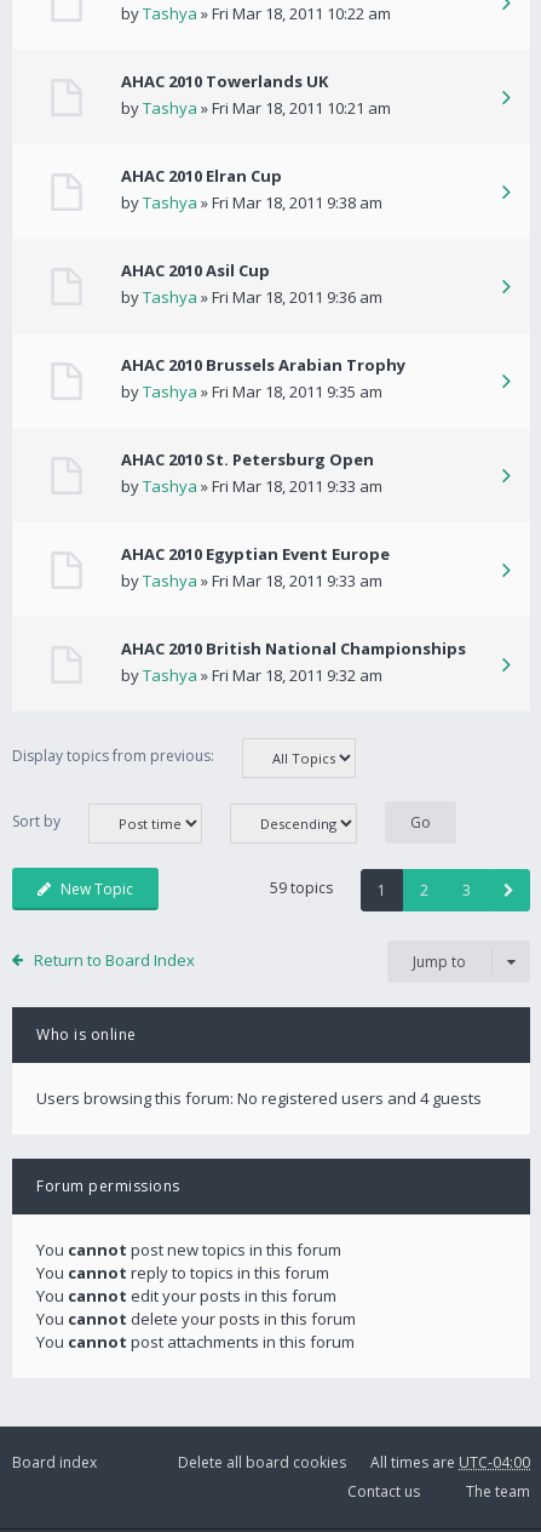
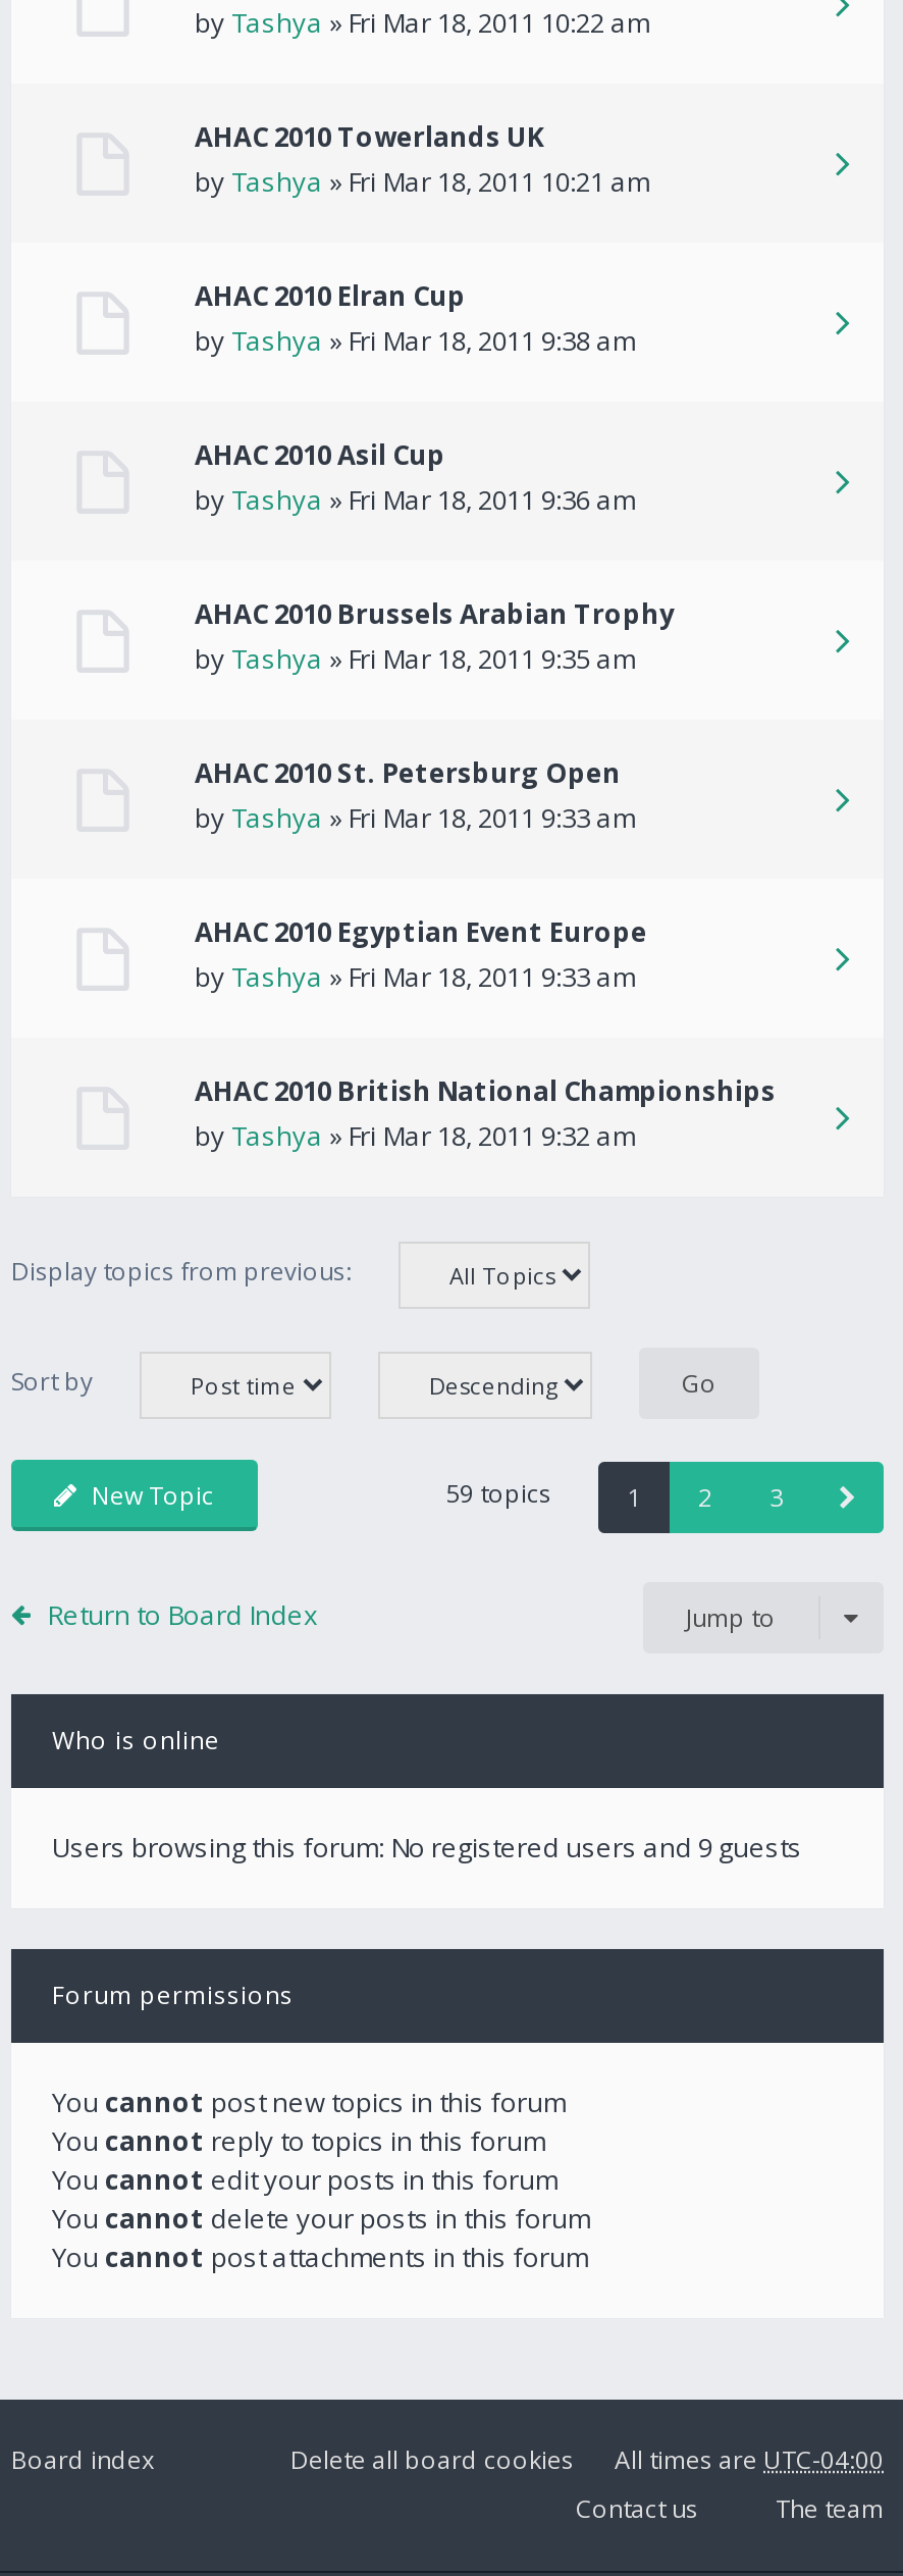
[36,1087,482,1109] Users browsing this forum: No registered users and 4 guests -> [52,1828,802,1865] Users browsing this forum: No registered users and 9 guests

